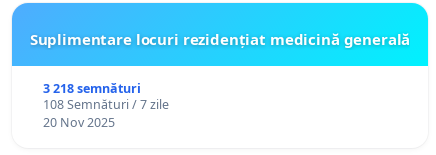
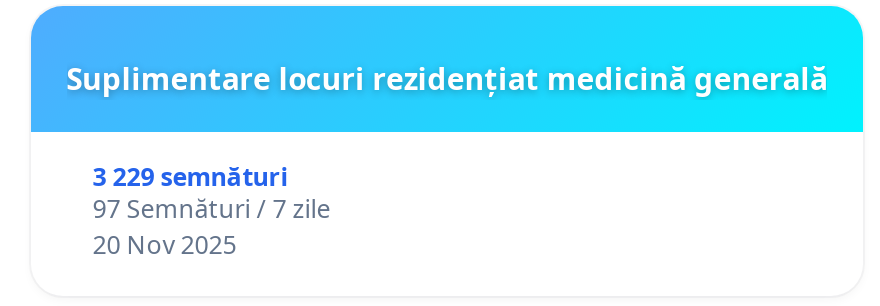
[43,80,141,97] 3 218 semnături -> [93,160,289,194] 3 229 semnături
[43,96,169,113] 108 Semnături / 7 zile -> [93,192,331,226] 97 Semnături / 7 zile

